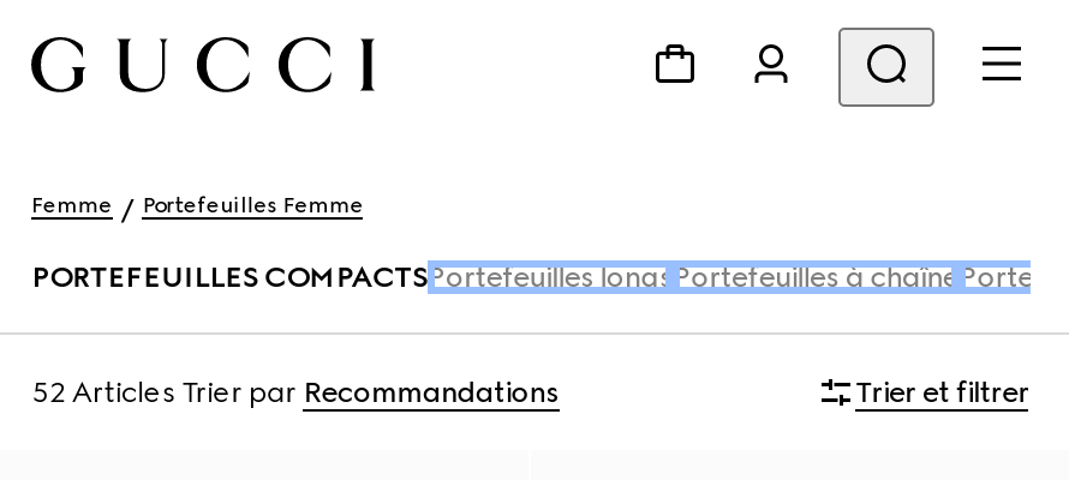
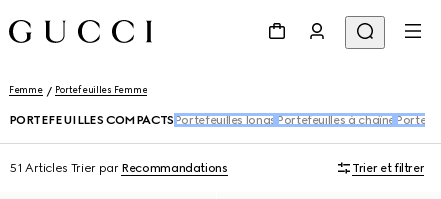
[31,376,559,409] 52 Articles Trier par Recommandations -> [9,161,228,175] 51 Articles Trier par Recommandations

